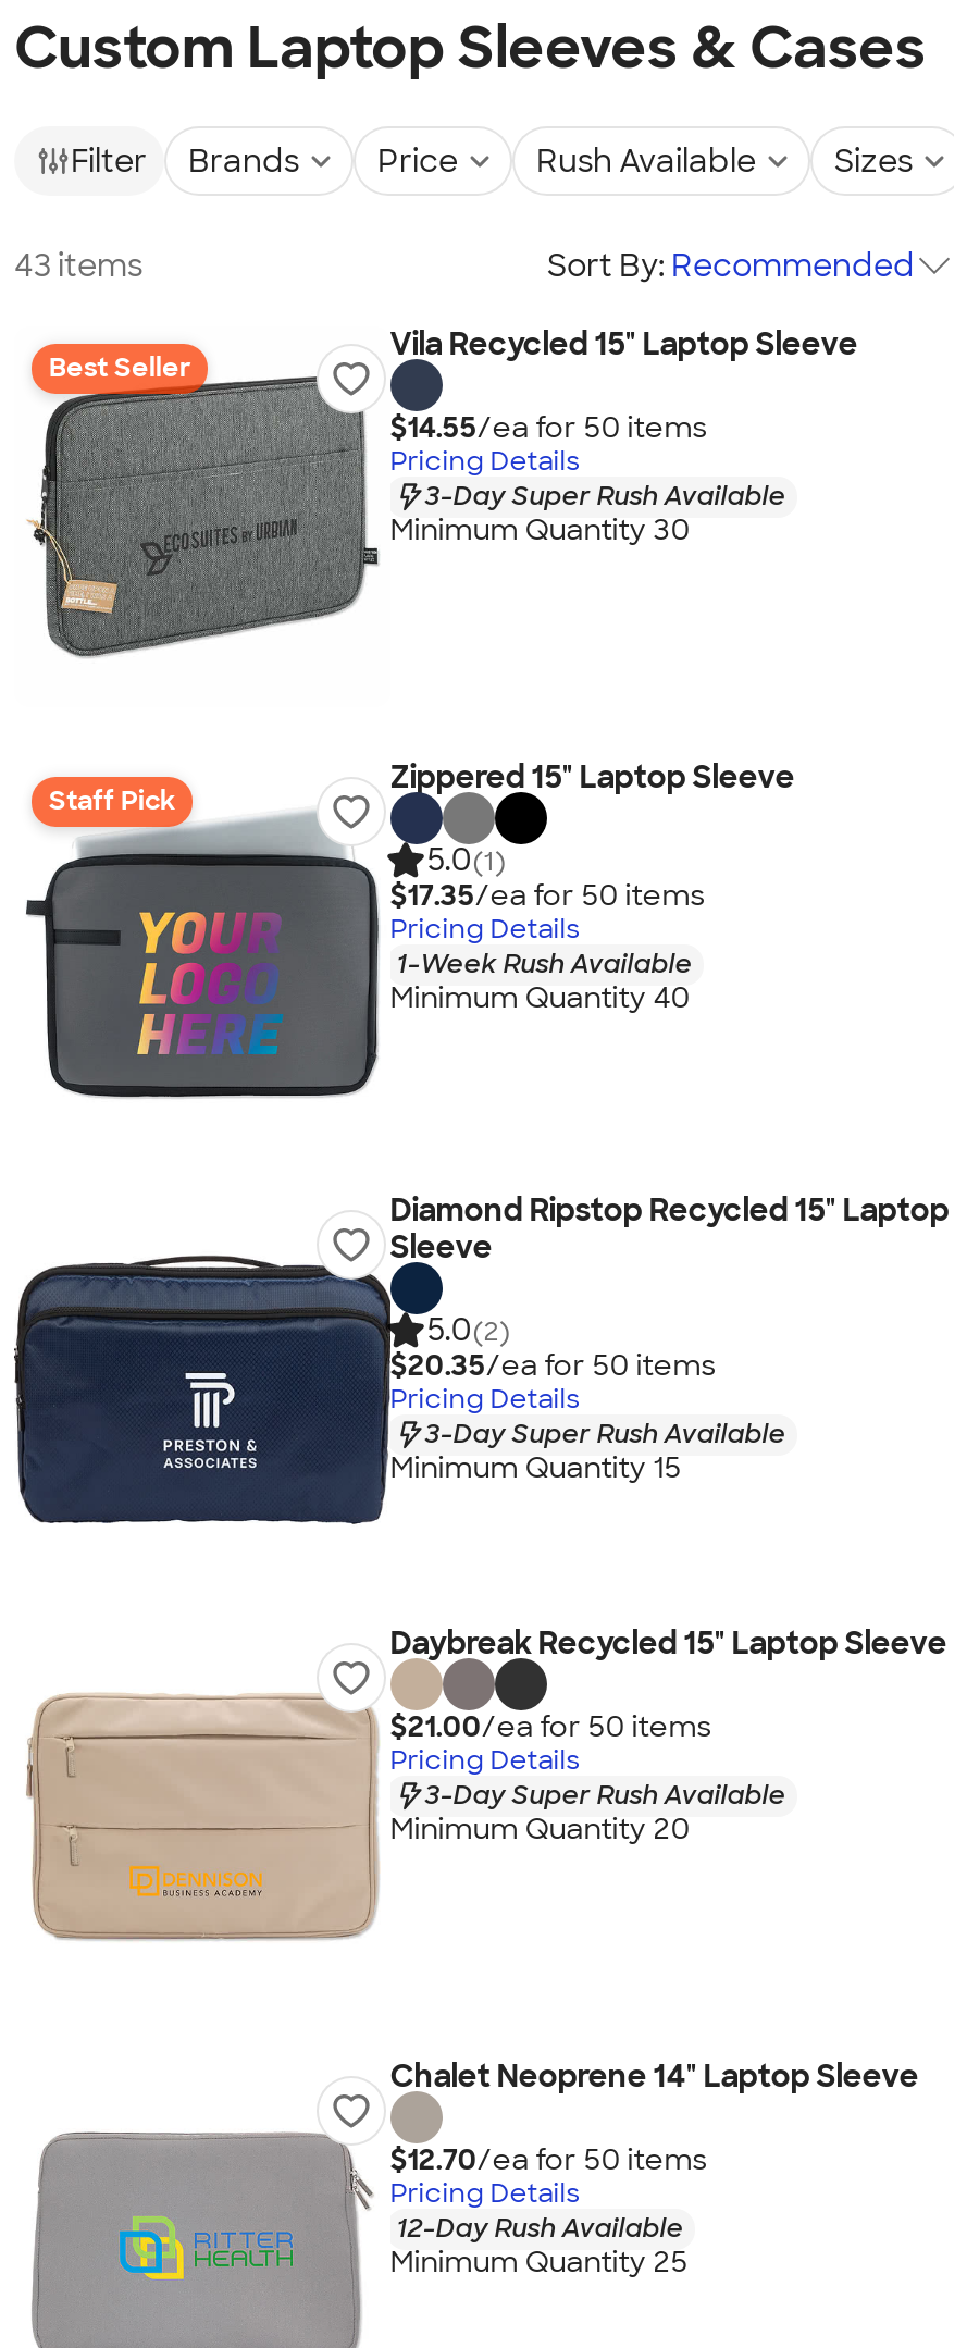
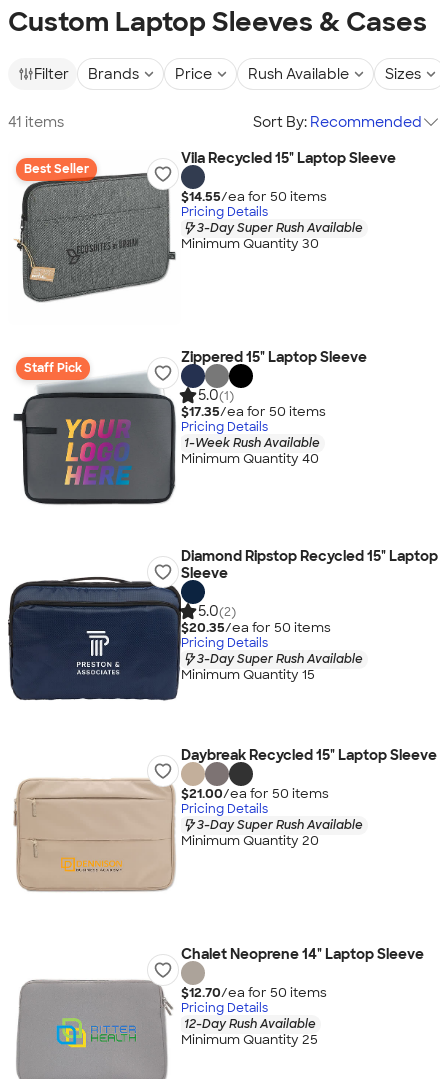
[14,245,142,284] 43 items -> [8,112,64,130] 41 items

